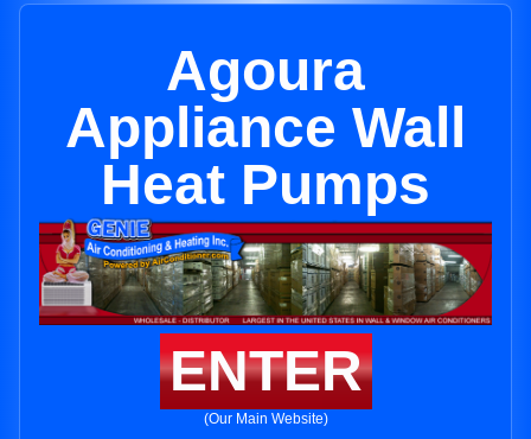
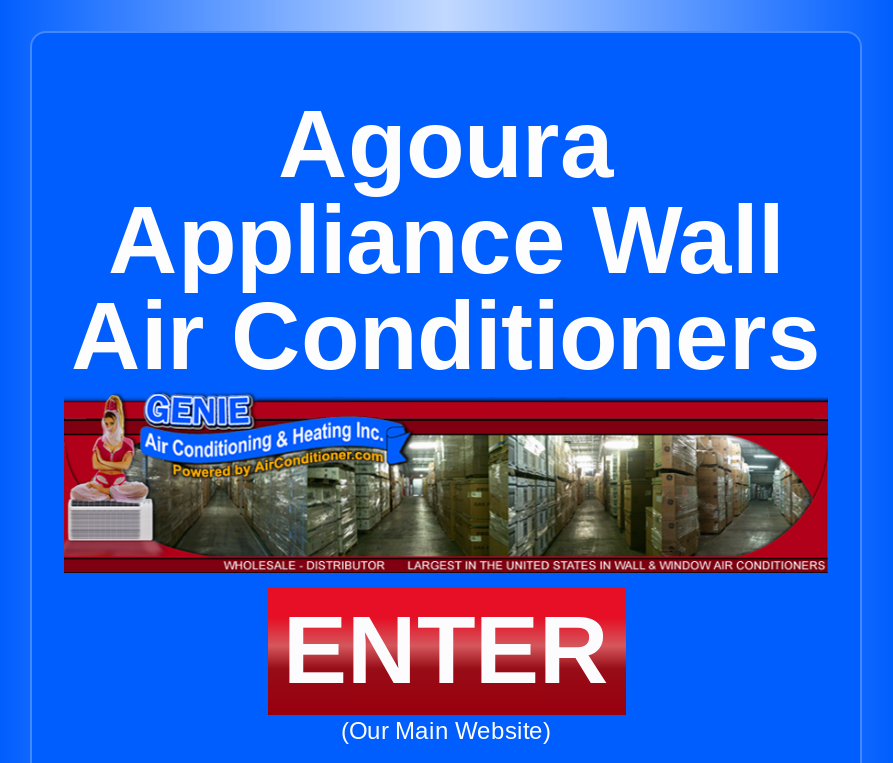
[101,153,430,216] Heat Pumps -> [71,283,821,389] Air Conditioners

